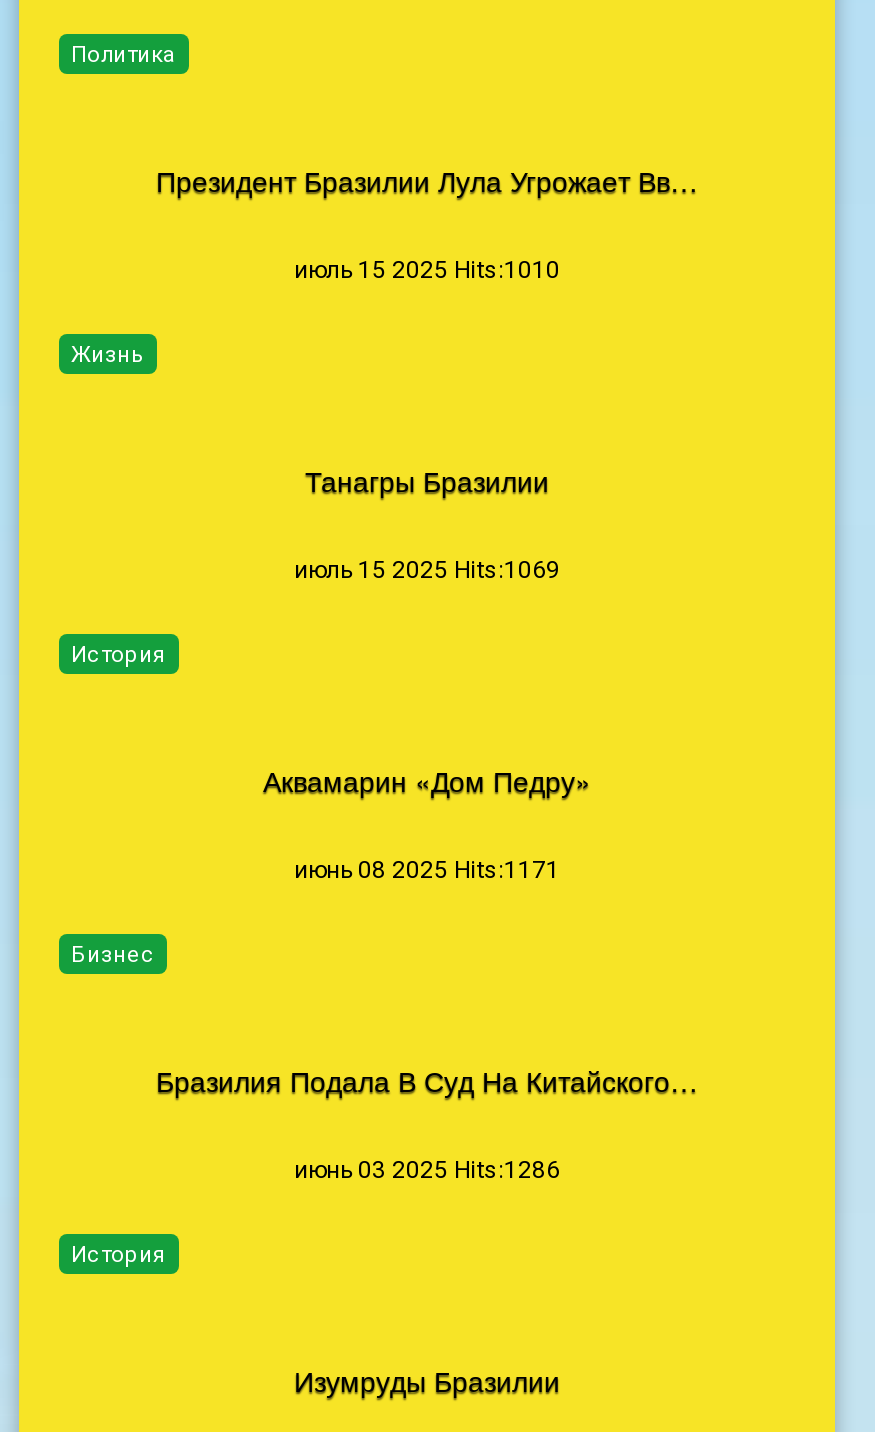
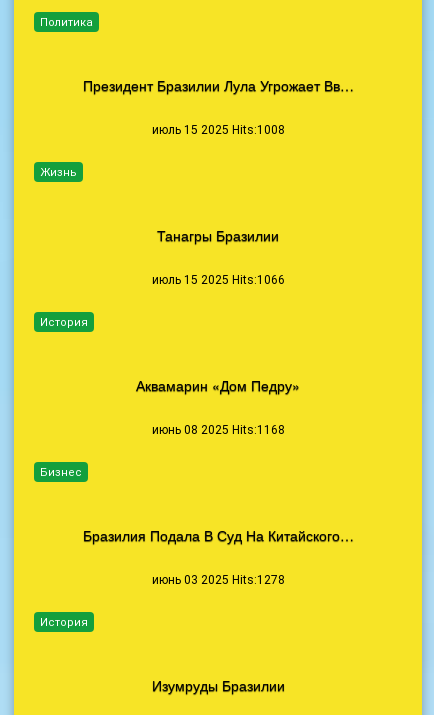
[294,256,560,284] июль 15 2025 Hits:1010 -> [151,123,284,137] июль 15 2025 Hits:1008
[294,556,560,584] июль 15 2025 Hits:1069 -> [151,273,284,287] июль 15 2025 Hits:1066
[294,856,560,884] июнь 08 2025 Hits:1171 -> [151,423,284,437] июнь 08 2025 Hits:1168
[294,1156,560,1184] июнь 03 2025 Hits:1286 -> [151,573,284,587] июнь 03 2025 Hits:1278

